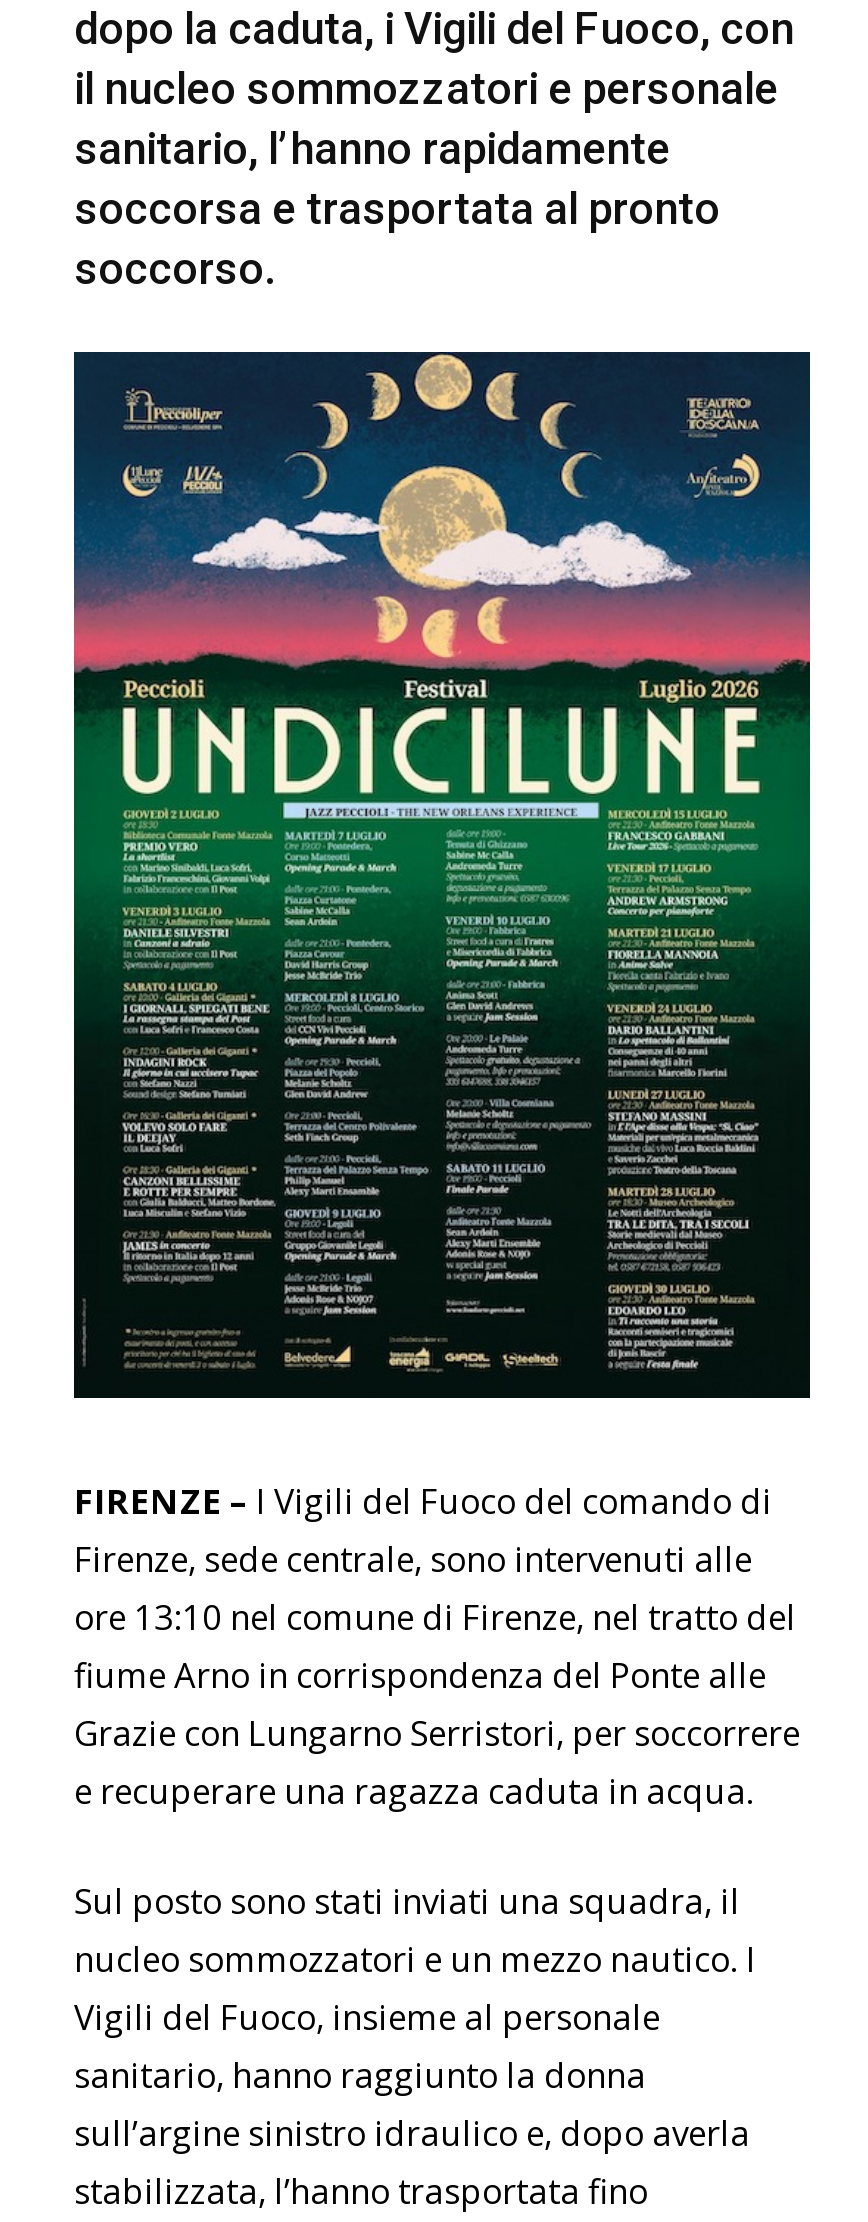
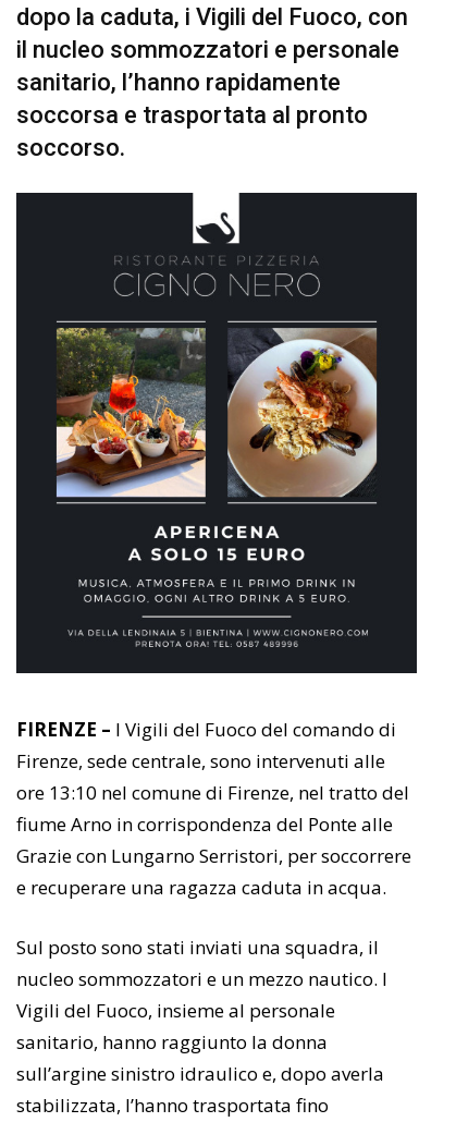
[72,350,812,1370] [image] -> [16,192,417,656] [image]

